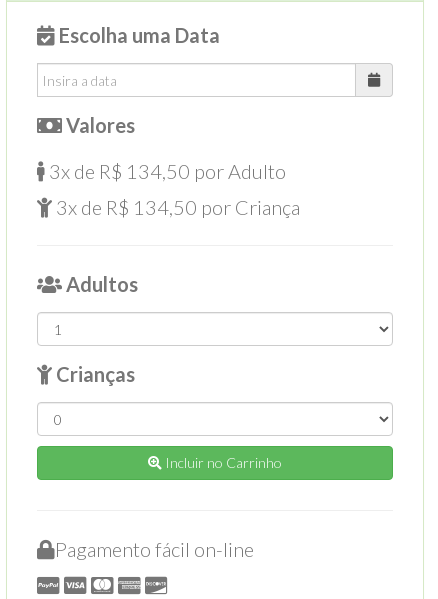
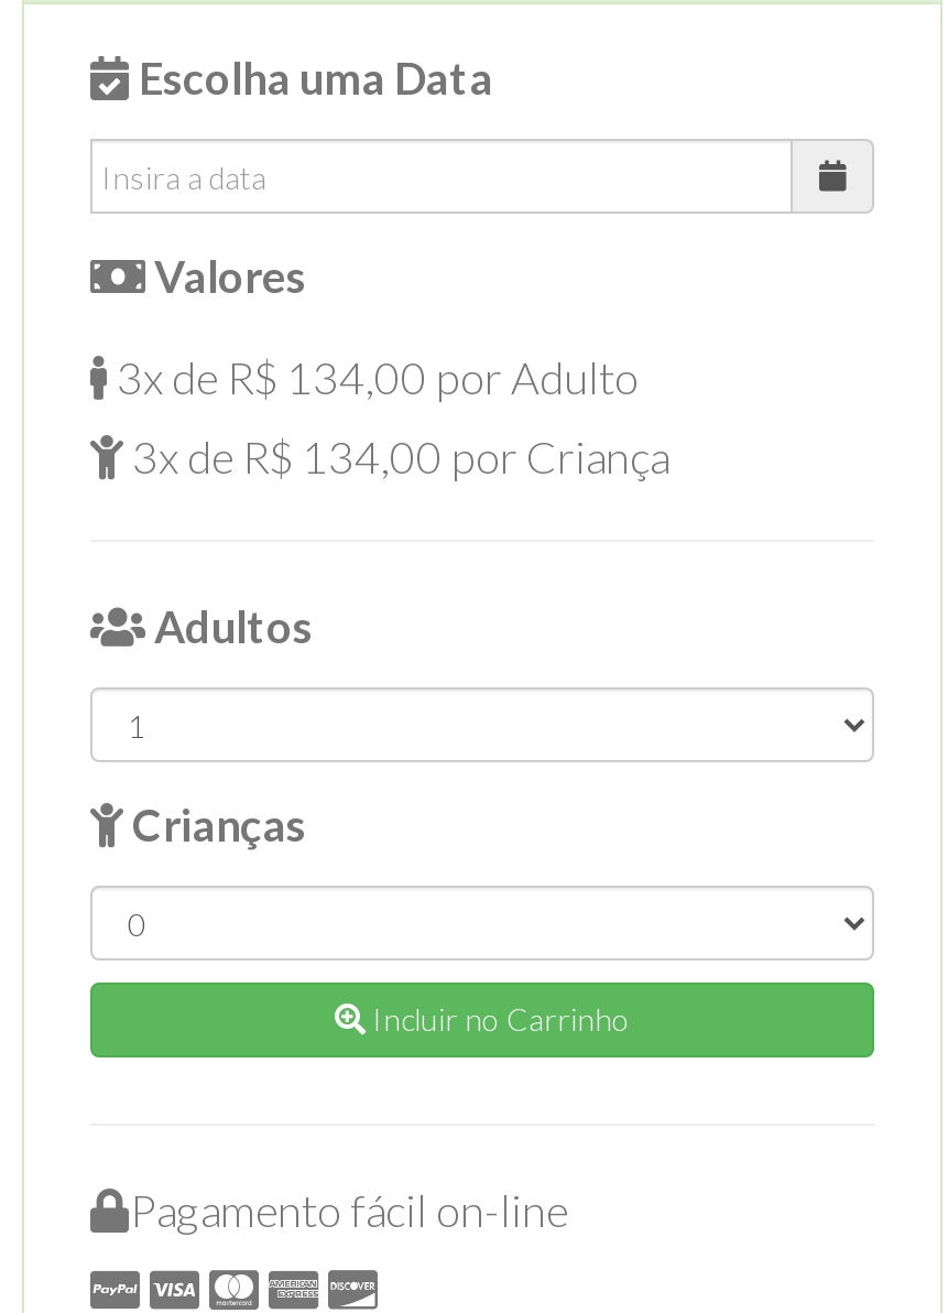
[45,159,286,183] 3x de R$ 134,50 por Adulto -> [108,351,639,404] 3x de R$ 134,00 por Adulto
[52,195,300,219] 3x de R$ 134,50 por Criança -> [123,430,669,483] 3x de R$ 134,00 por Criança

